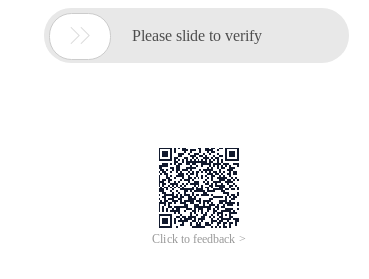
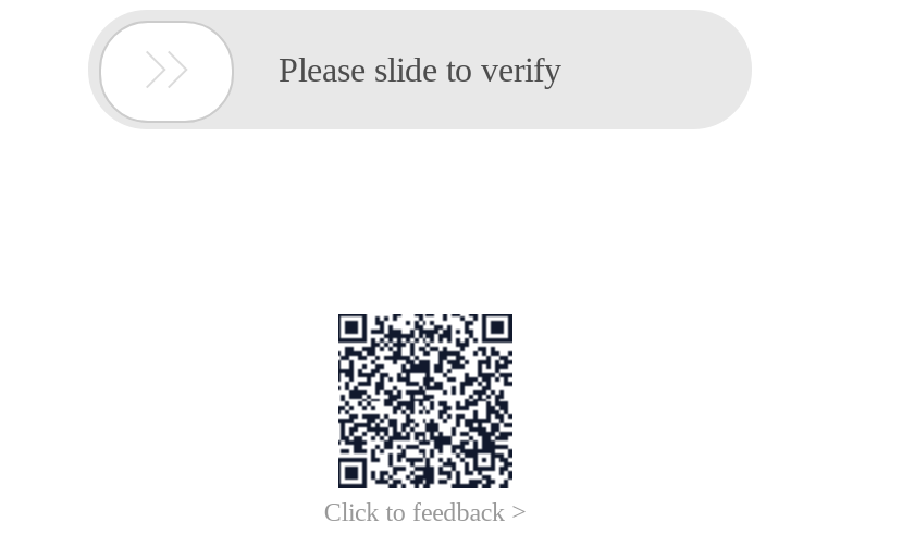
[159,147,240,229] [image] -> [336,314,515,490] [image]

